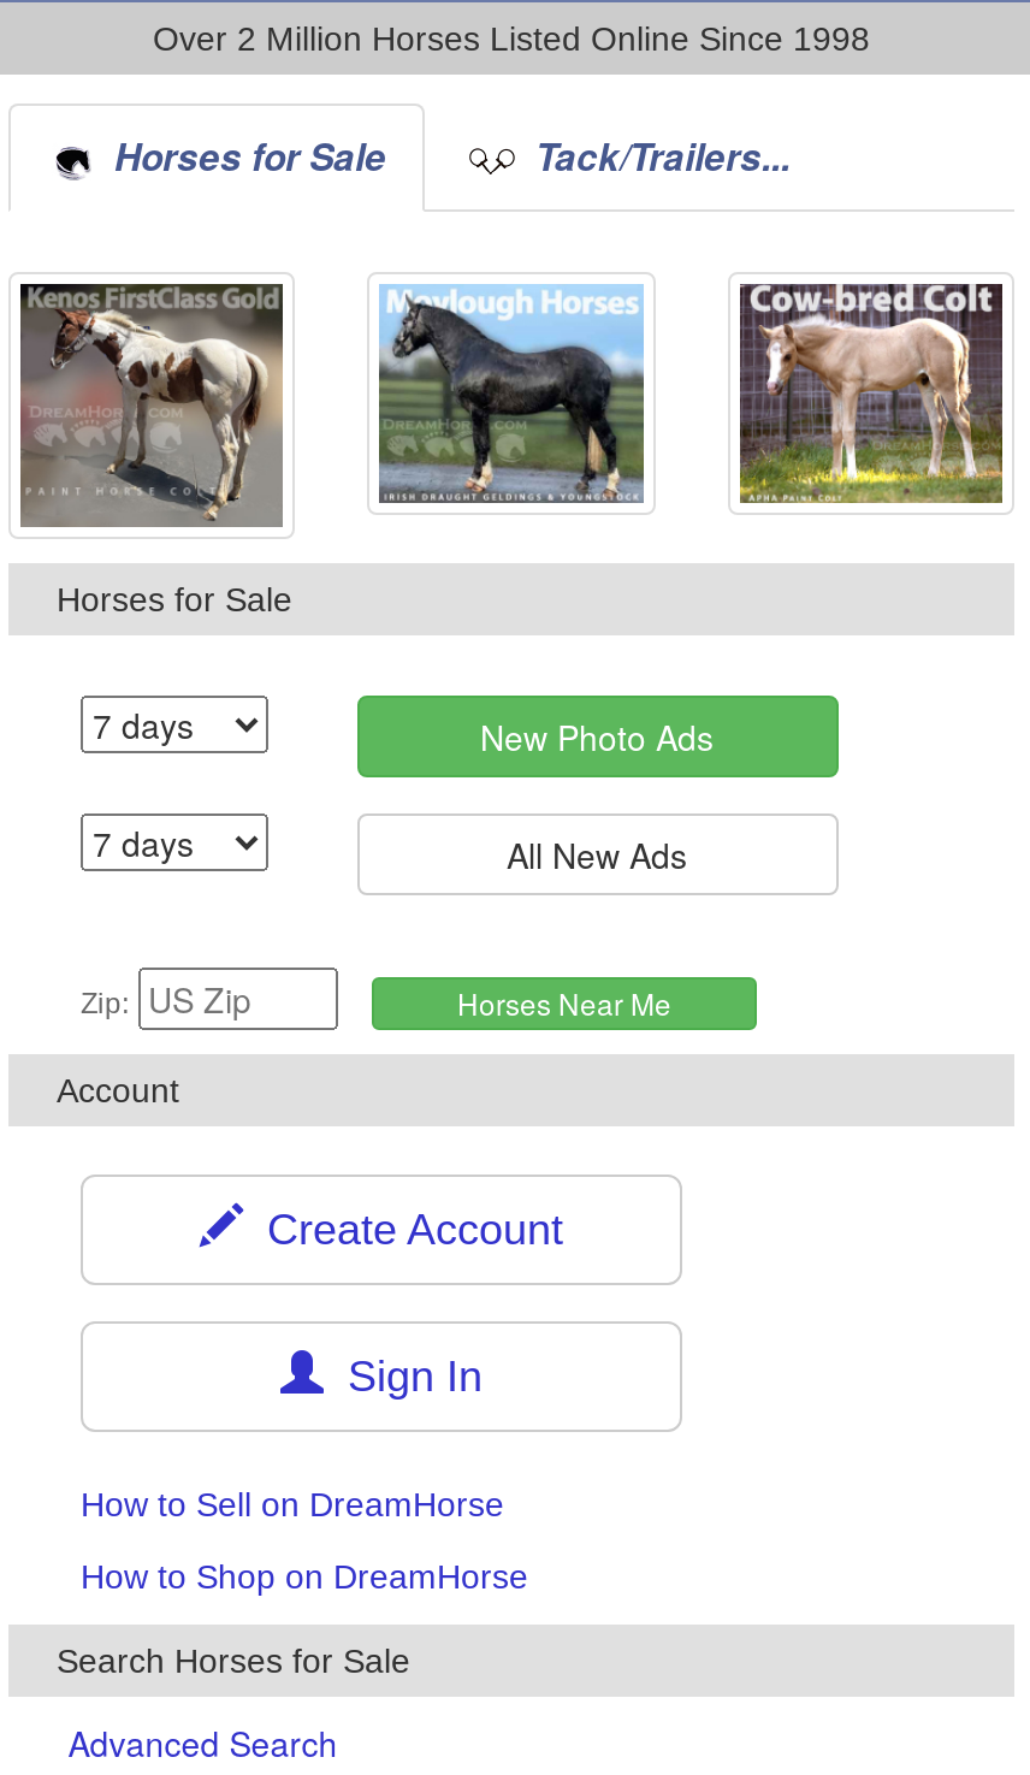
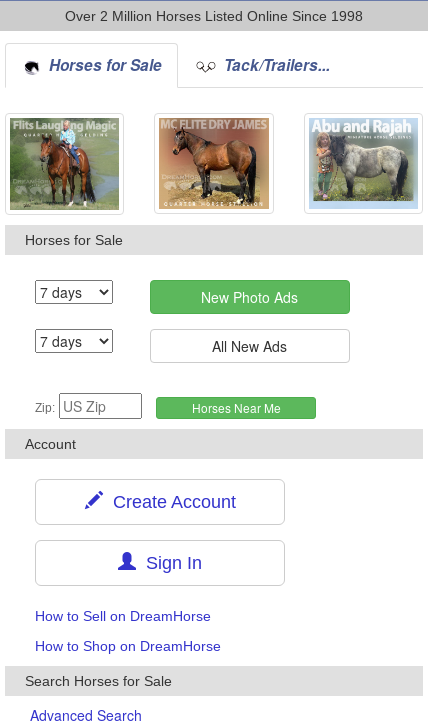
[18,282,285,525] [image] -> [10,117,119,209] [image]
[377,284,646,505] [image] -> [158,117,270,210] [image]
[738,282,1005,505] [image] -> [309,118,418,209] [image]

